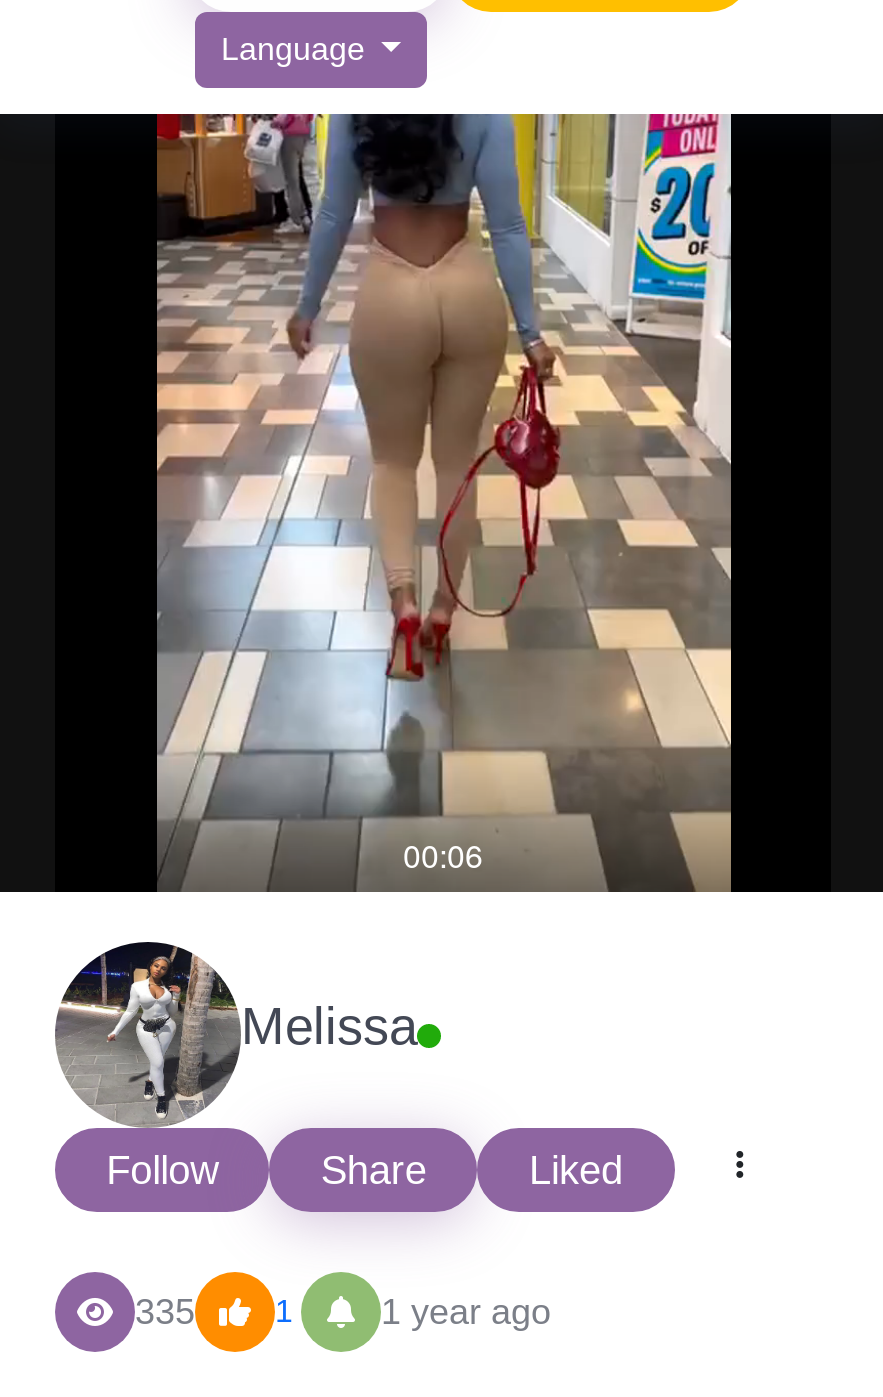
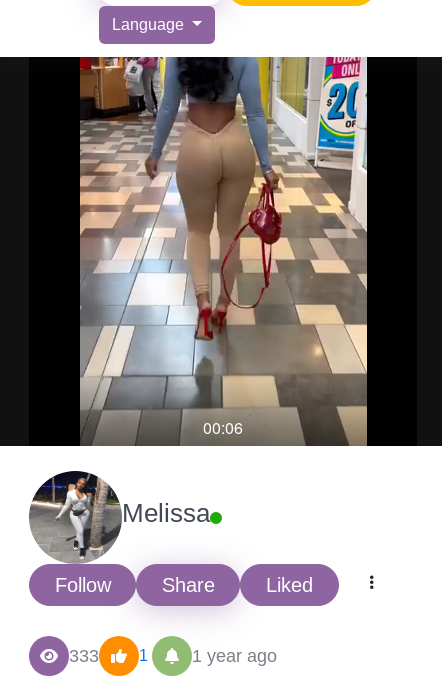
[135,1291,195,1331] 335 -> [69,645,99,665] 333

